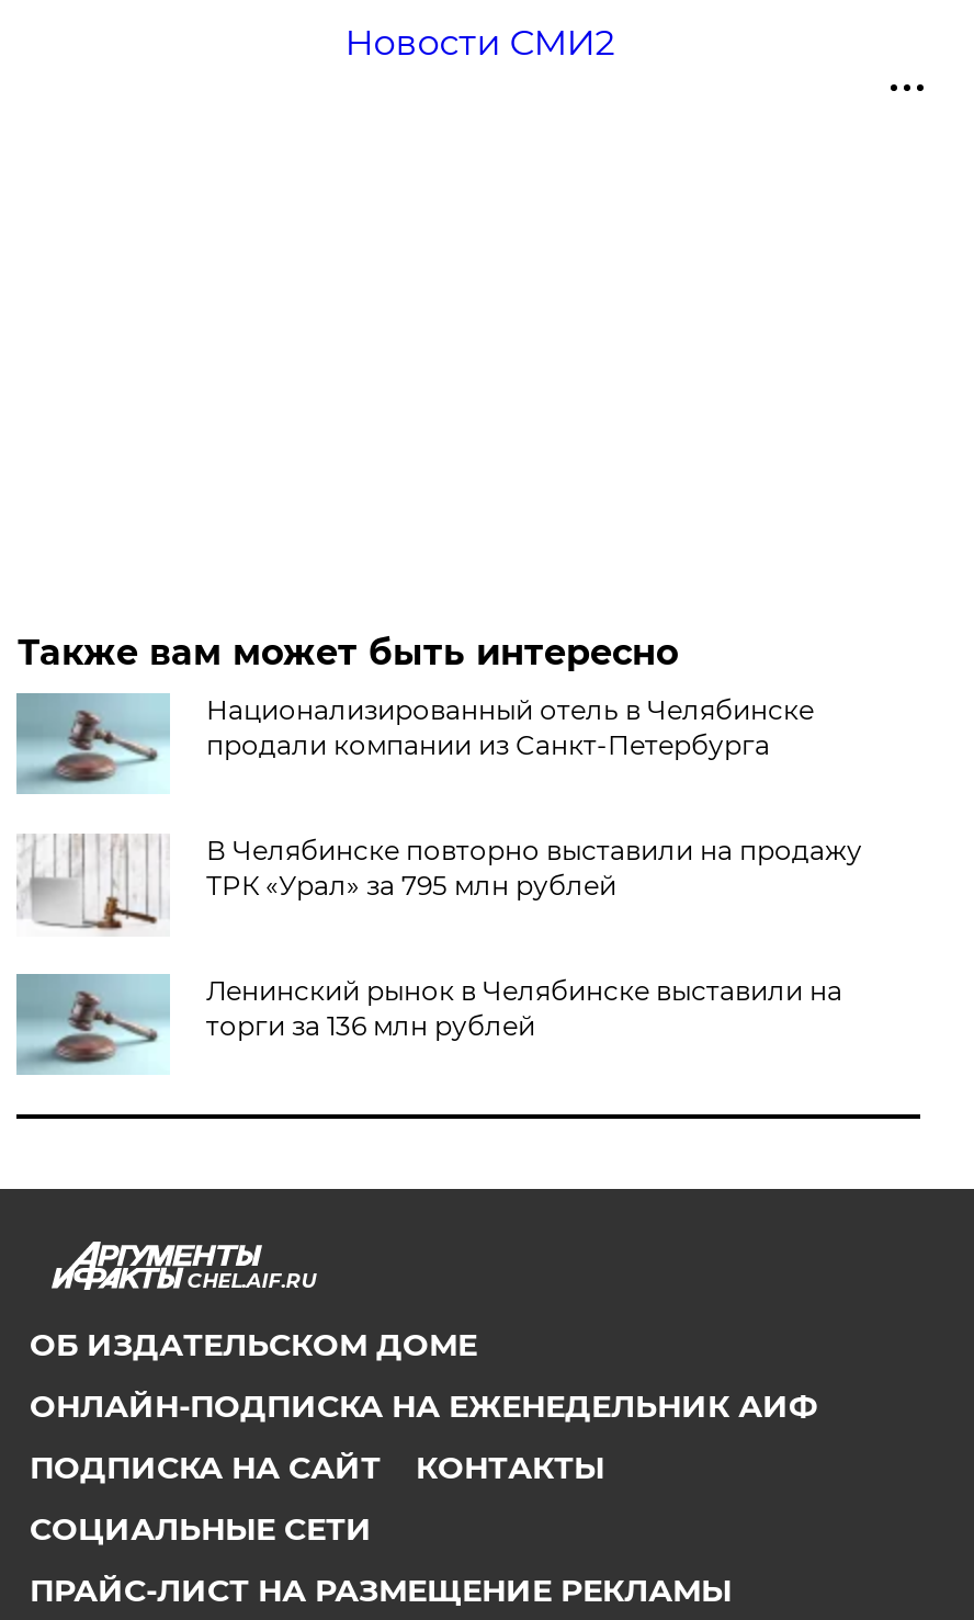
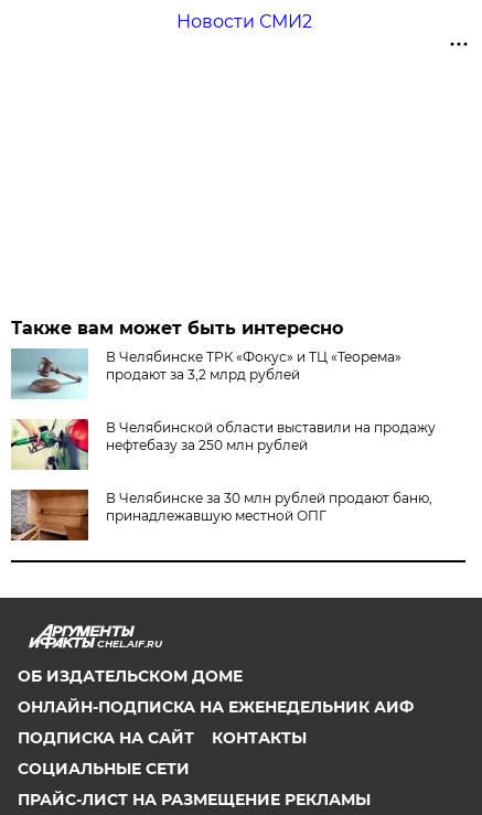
[206,693,814,761] Национализированный отель в Челябинске | продали компании из Санкт-Петербурга -> [106,348,402,383] В Челябинске ТРК «Фокус» и ТЦ «Теорема» | продают за 3,2 млрд рублей
[16,833,862,934] [image] | В Челябинске повторно выставили на продажу | ТРК «Урал» за 795 млн рублей -> [10,418,436,471] [image] | В Челябинской области выставили на продажу | нефтебазу за 250 млн рублей
[16,972,842,1075] [image] | Ленинский рынок в Челябинске выставили на | торги за 136 млн рублей -> [10,489,433,541] [image] | В Челябинске за 30 млн рублей продают баню, | принадлежавшую местной ОПГ

